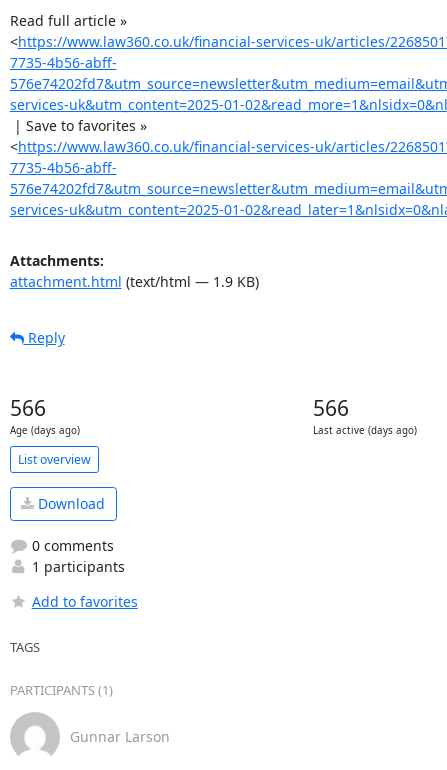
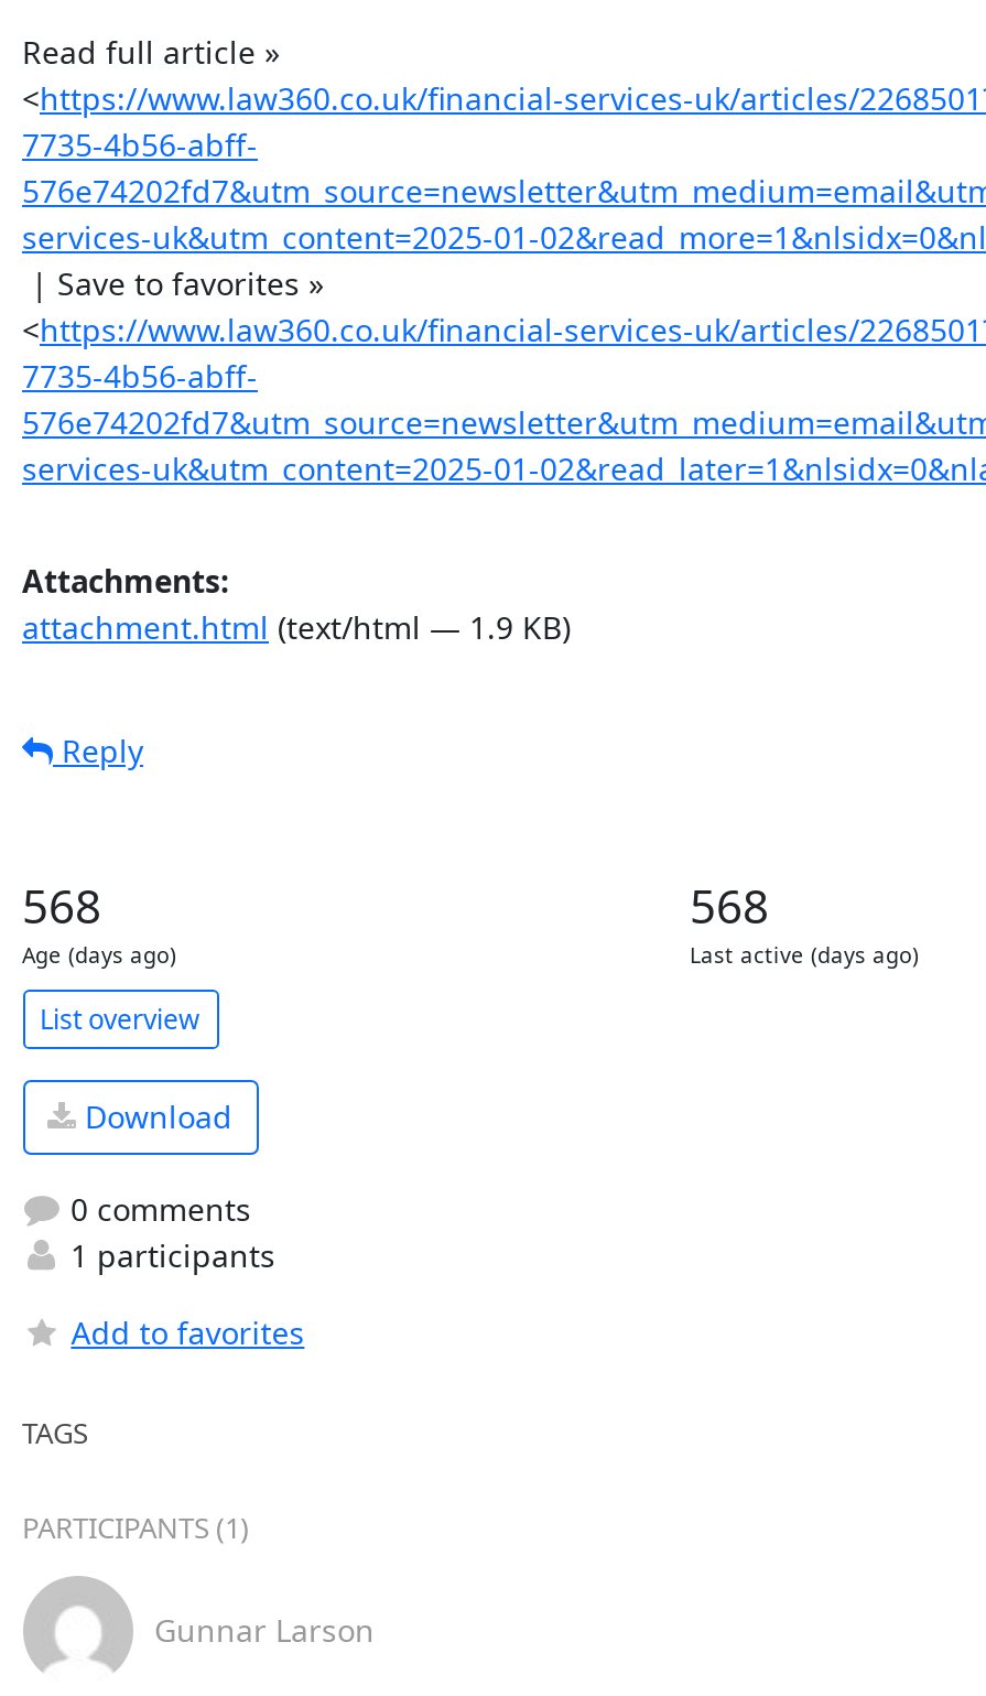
[9,394,45,422] 566 -> [22,875,101,937] 568
[312,394,348,422] 566 -> [690,875,769,937] 568

